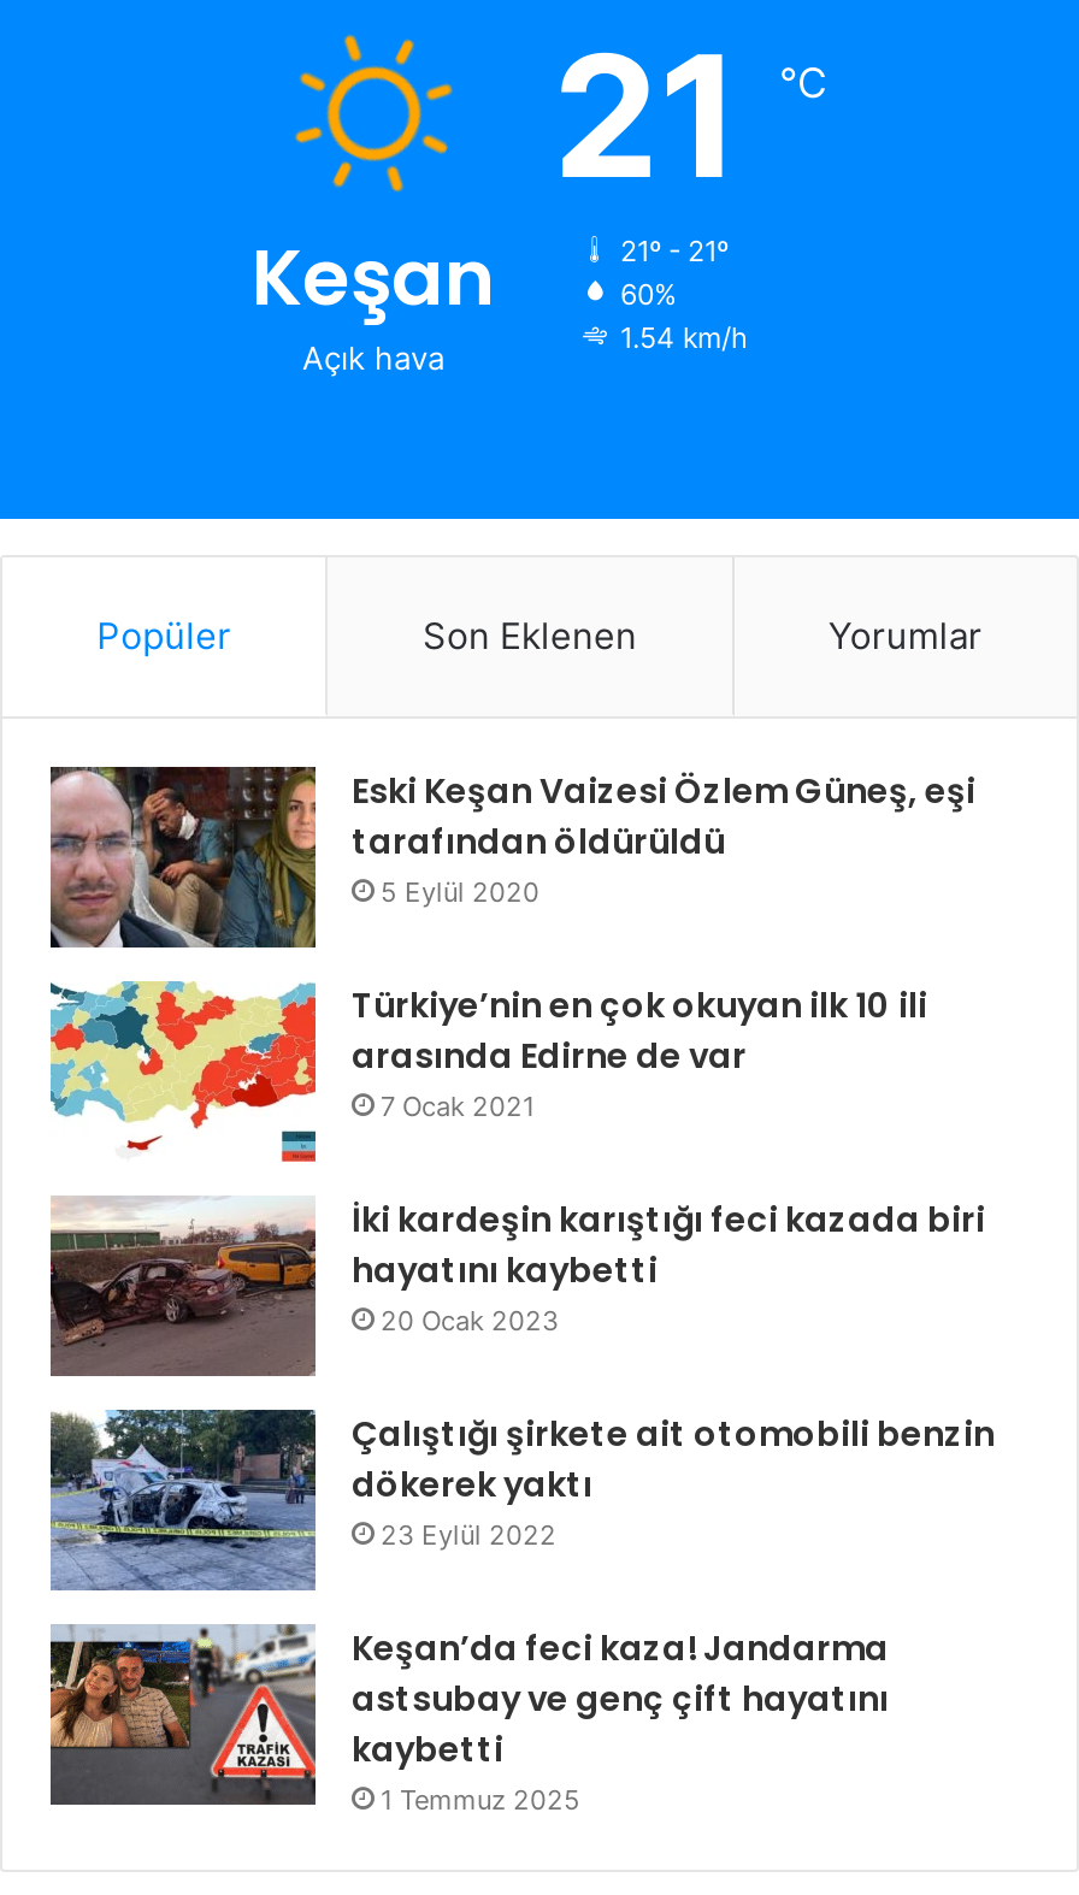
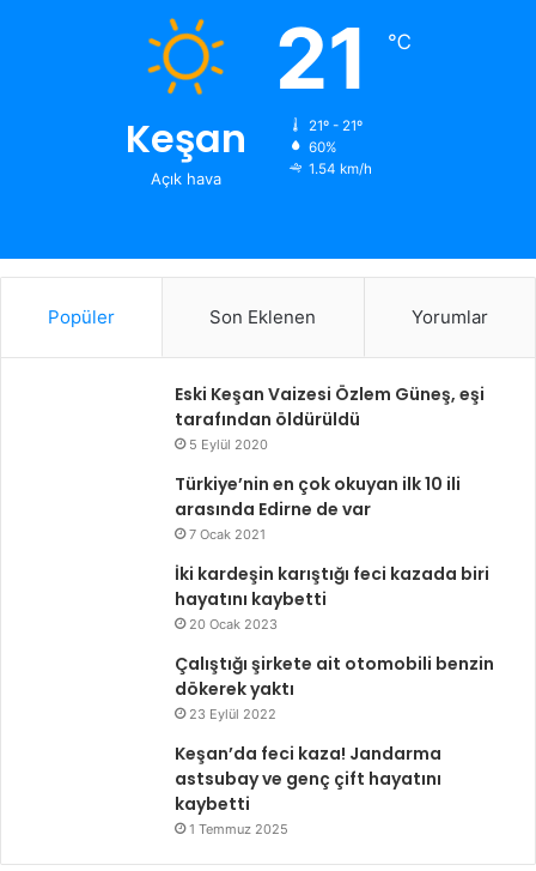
[48,765,318,950] [image] -> none
[48,979,318,1164] [image] -> none
[48,1196,318,1379] [image] -> none
[48,1407,318,1593] [image] -> none
[48,1622,318,1807] [image] -> none

